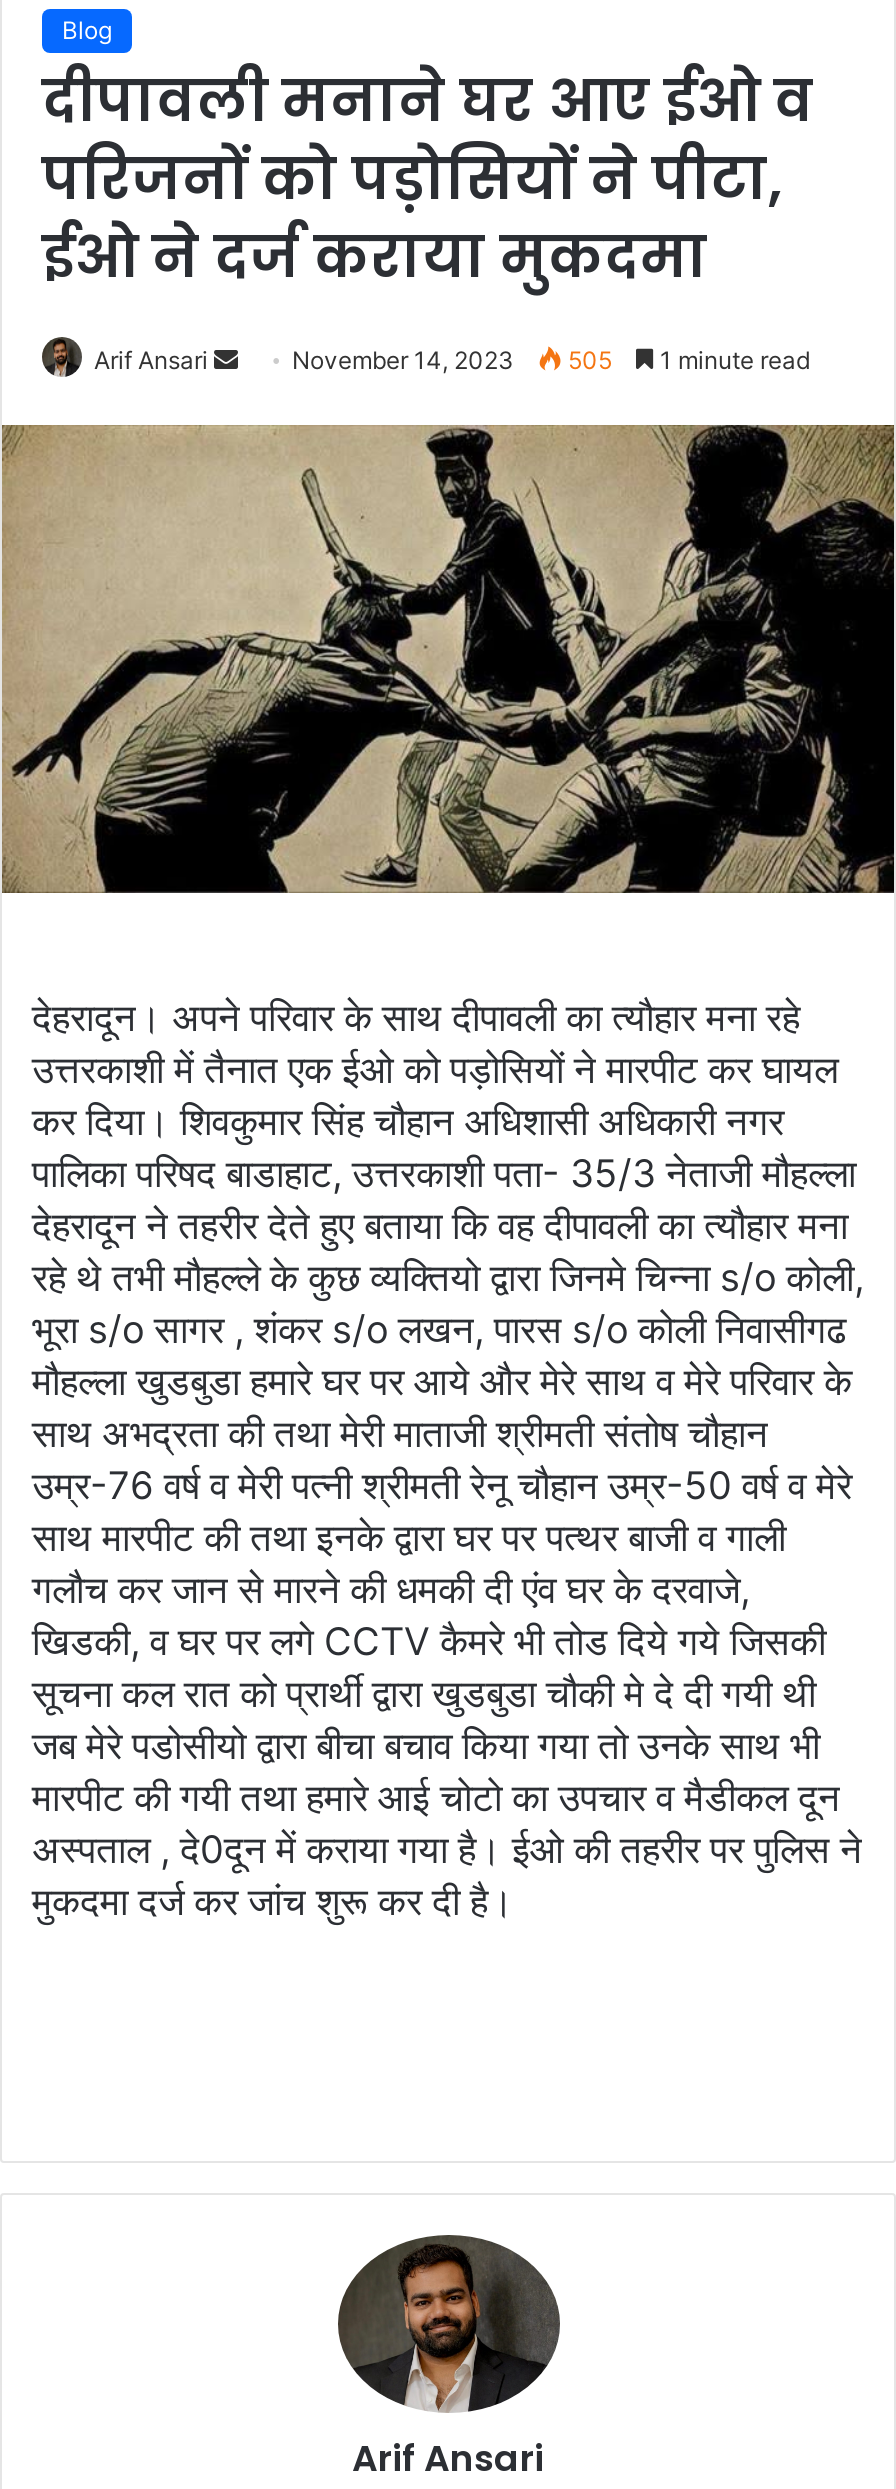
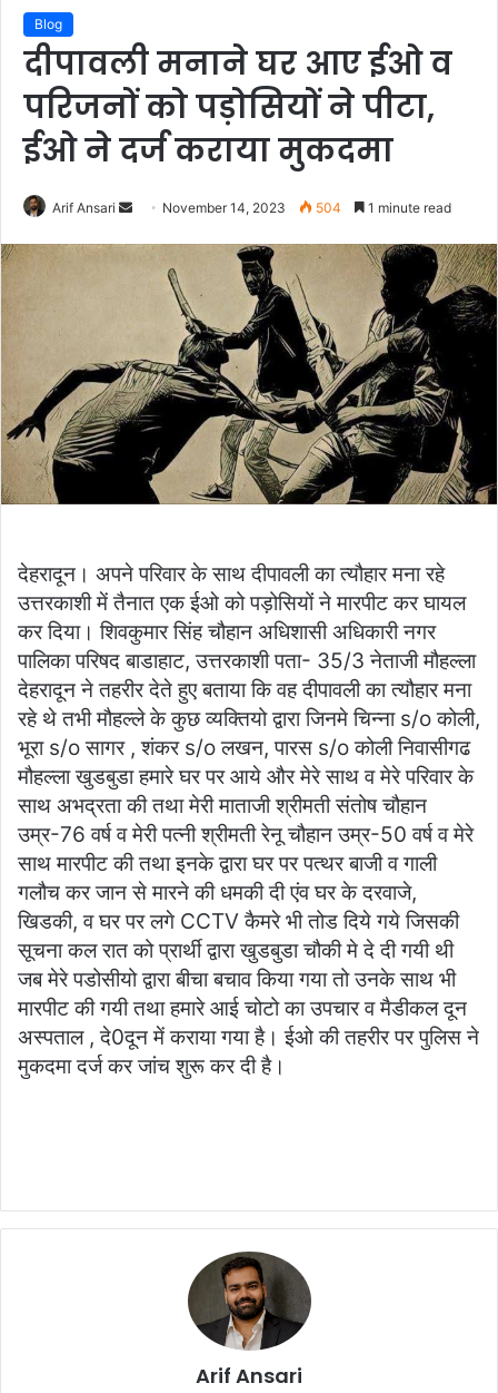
[562,345,612,375] 505 -> [312,199,341,216] 504

